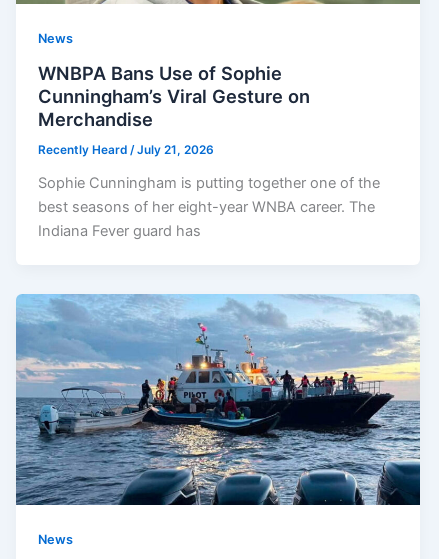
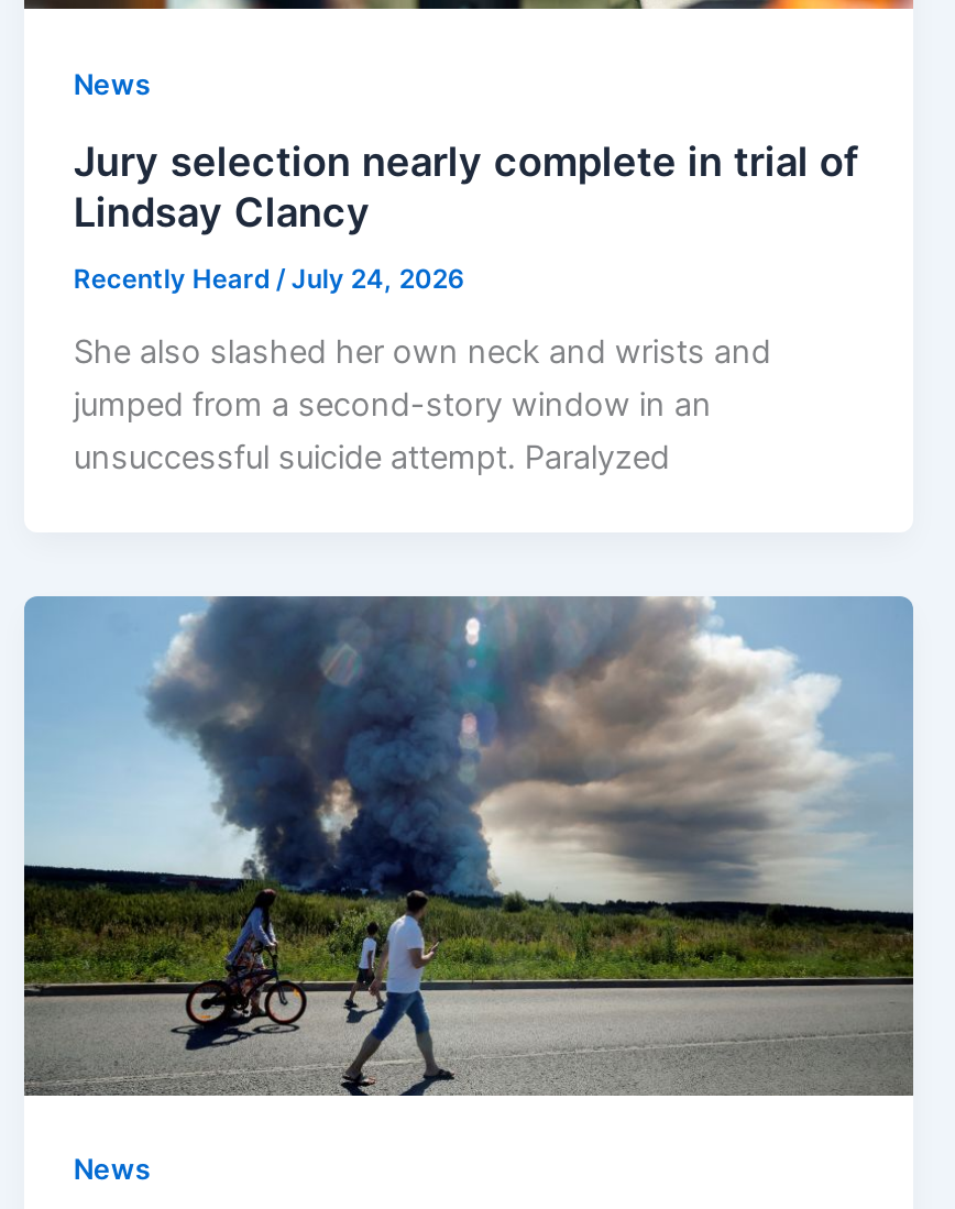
[38,62,310,130] WNBPA Bans Use of Sophie | Cunningham’s Viral Gesture on | Merchandise -> [73,136,859,235] Jury selection nearly complete in trial of | Lindsay Clancy
[38,143,214,157] Recently Heard / July 21, 2026 -> [73,264,465,295] Recently Heard / July 24, 2026
[38,174,380,240] Sophie Cunningham is putting together one of the | best seasons of her eight-year WNBA career. The | Indiana Fever guard has -> [73,332,771,477] She also slashed her own neck and wrists and | jumped from a second-story window in an | unsuccessful suicide attempt. Paralyzed
[15,278,421,506] [image] -> [22,594,915,1098] [image]

